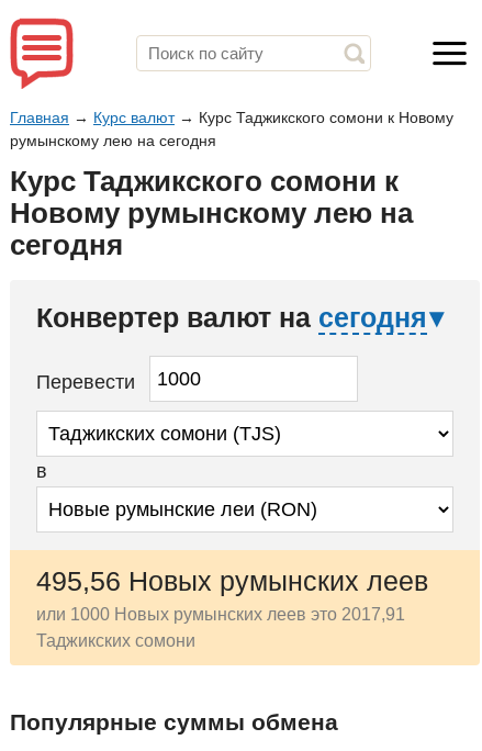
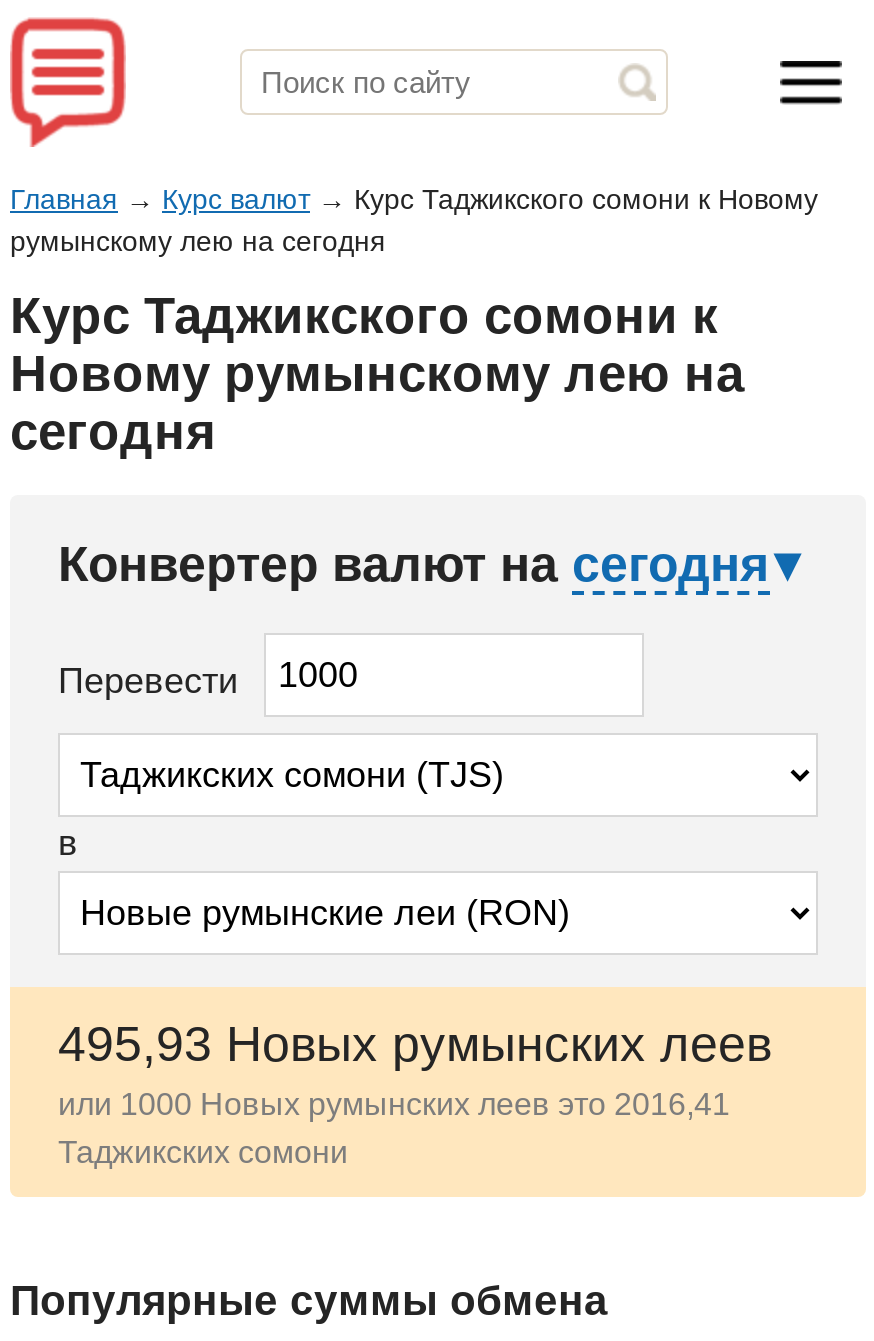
[36,566,428,596] 495,56 Новых румынских леев -> [58,1015,772,1071] 495,93 Новых румынских леев
[36,605,405,624] или 1000 Новых румынских леев это 2017,91 -> [58,1087,730,1121] или 1000 Новых румынских леев это 2016,41

